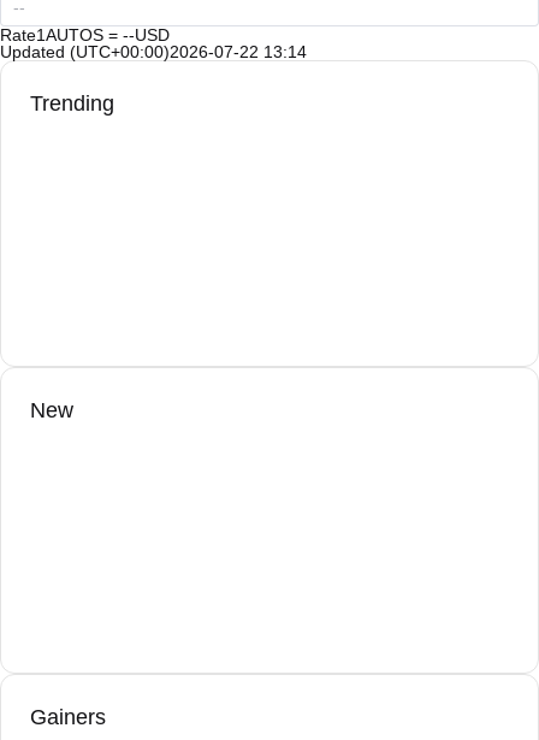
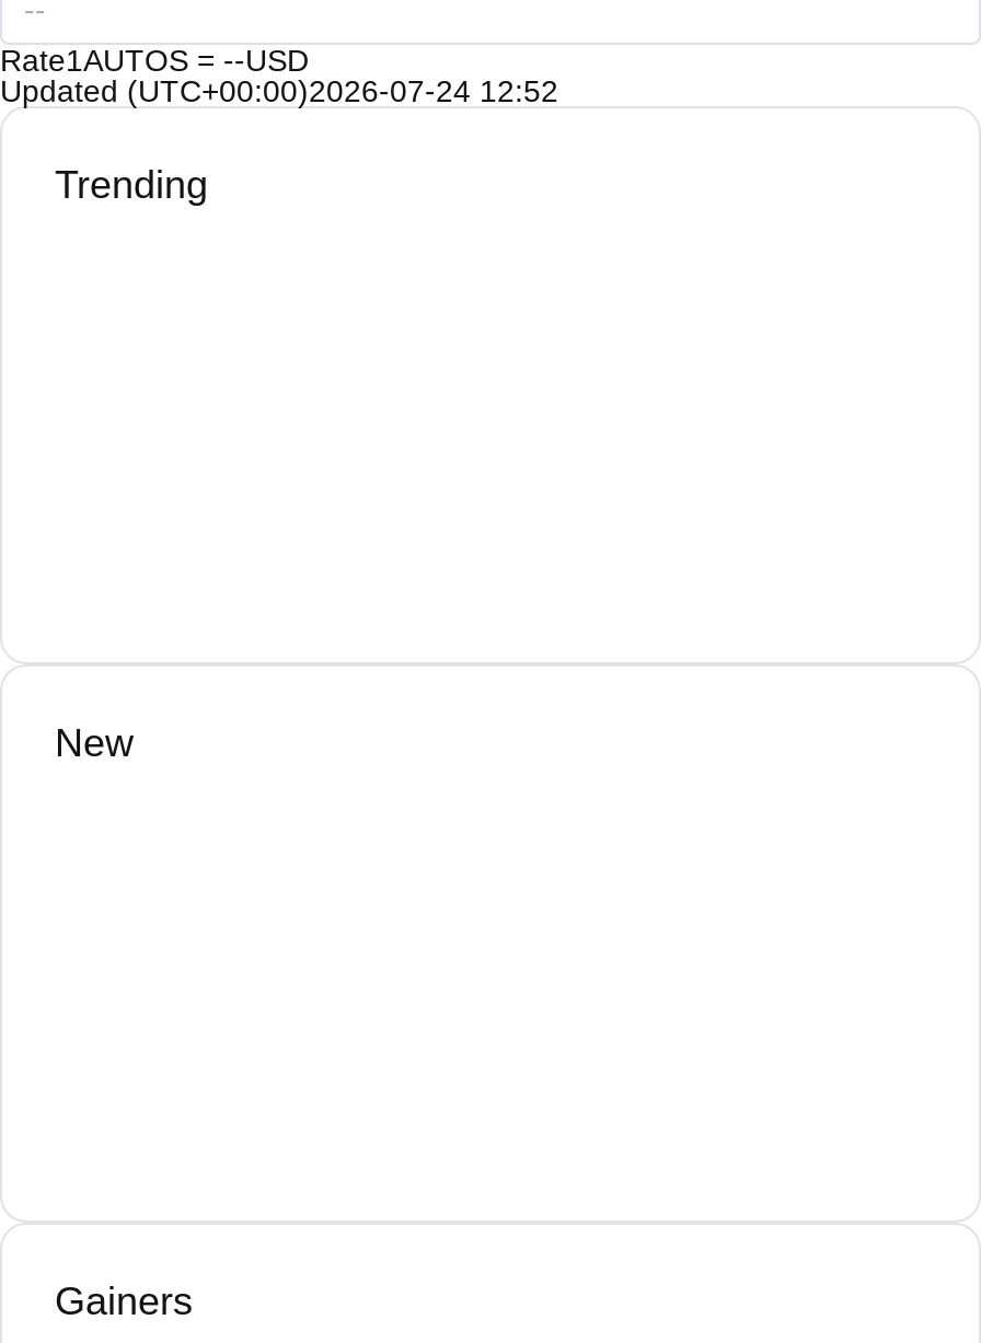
[0,42,307,61] Updated (UTC+00:00)2026-07-22 13:14 -> [0,73,558,108] Updated (UTC+00:00)2026-07-24 12:52

